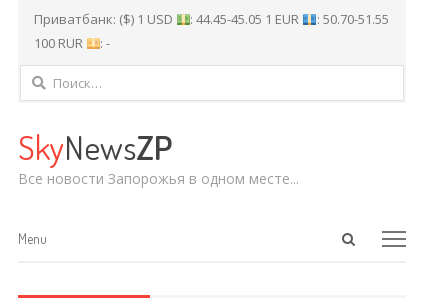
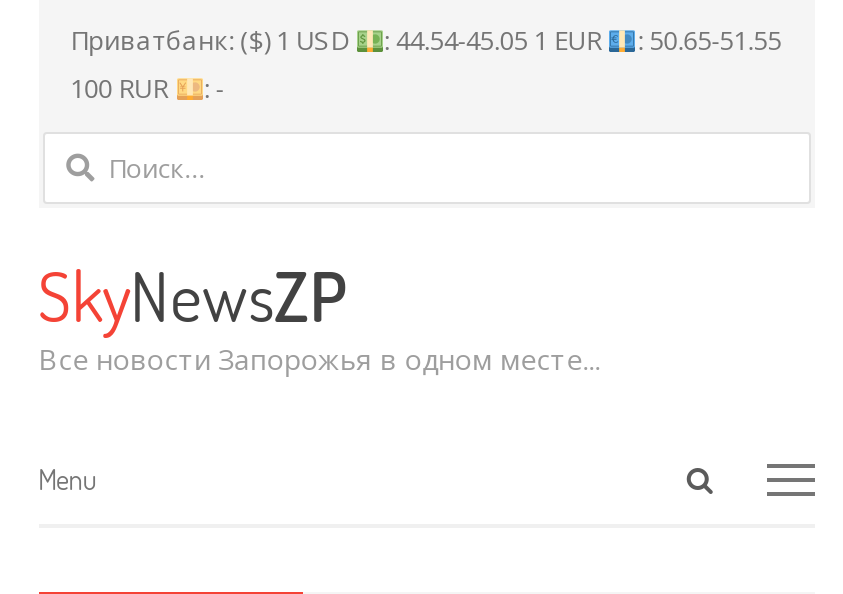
[190,10,302,28] : 44.45-45.05 1 EUR -> [384,22,608,58] : 44.54-45.05 1 EUR
[317,10,389,28] : 50.70-51.55 -> [637,22,781,58] : 50.65-51.55

